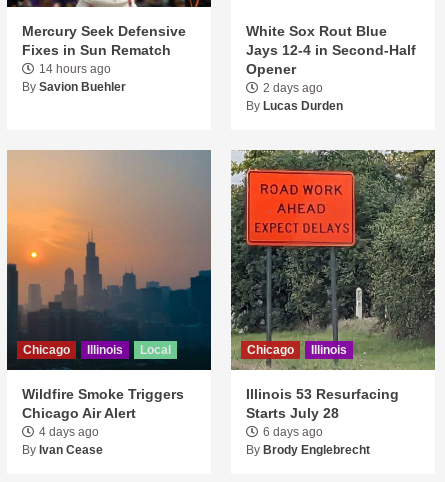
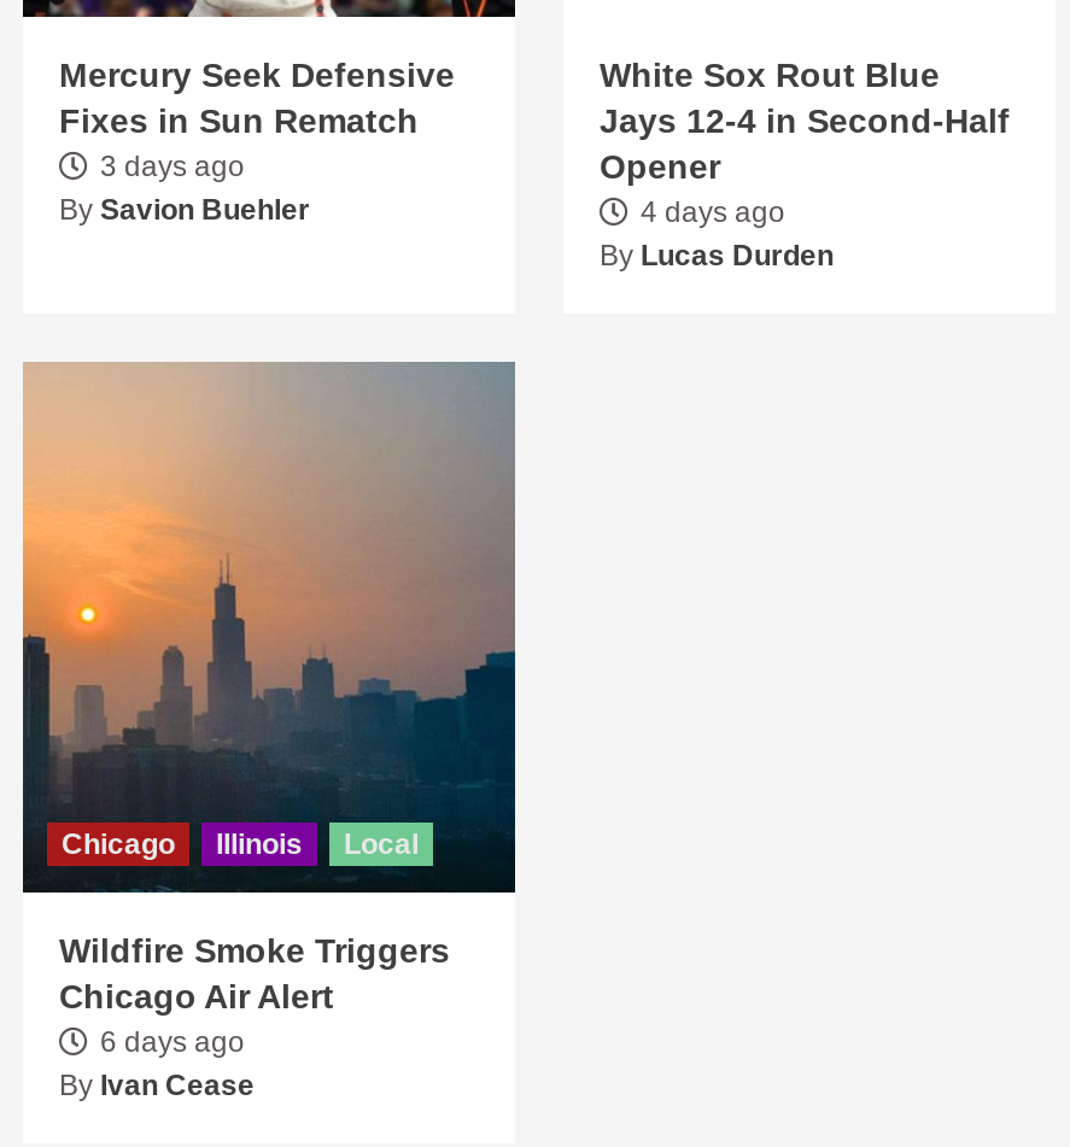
[39,62,111,76] 14 hours ago -> [100,150,245,184] 3 days ago
[263,81,323,95] 2 days ago -> [641,196,785,229] 4 days ago
[230,149,436,457] [image] | Chicago | Illinois | Illinois 53 Resurfacing | Starts July 28 | 6 days ago | By Brody Englebrecht -> none
[39,425,99,439] 4 days ago -> [100,1025,245,1059] 6 days ago

